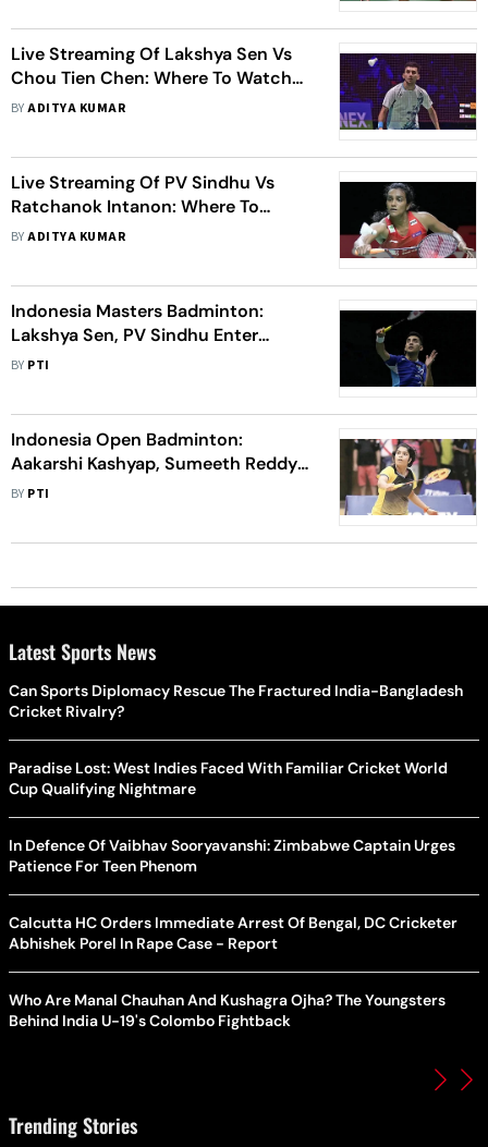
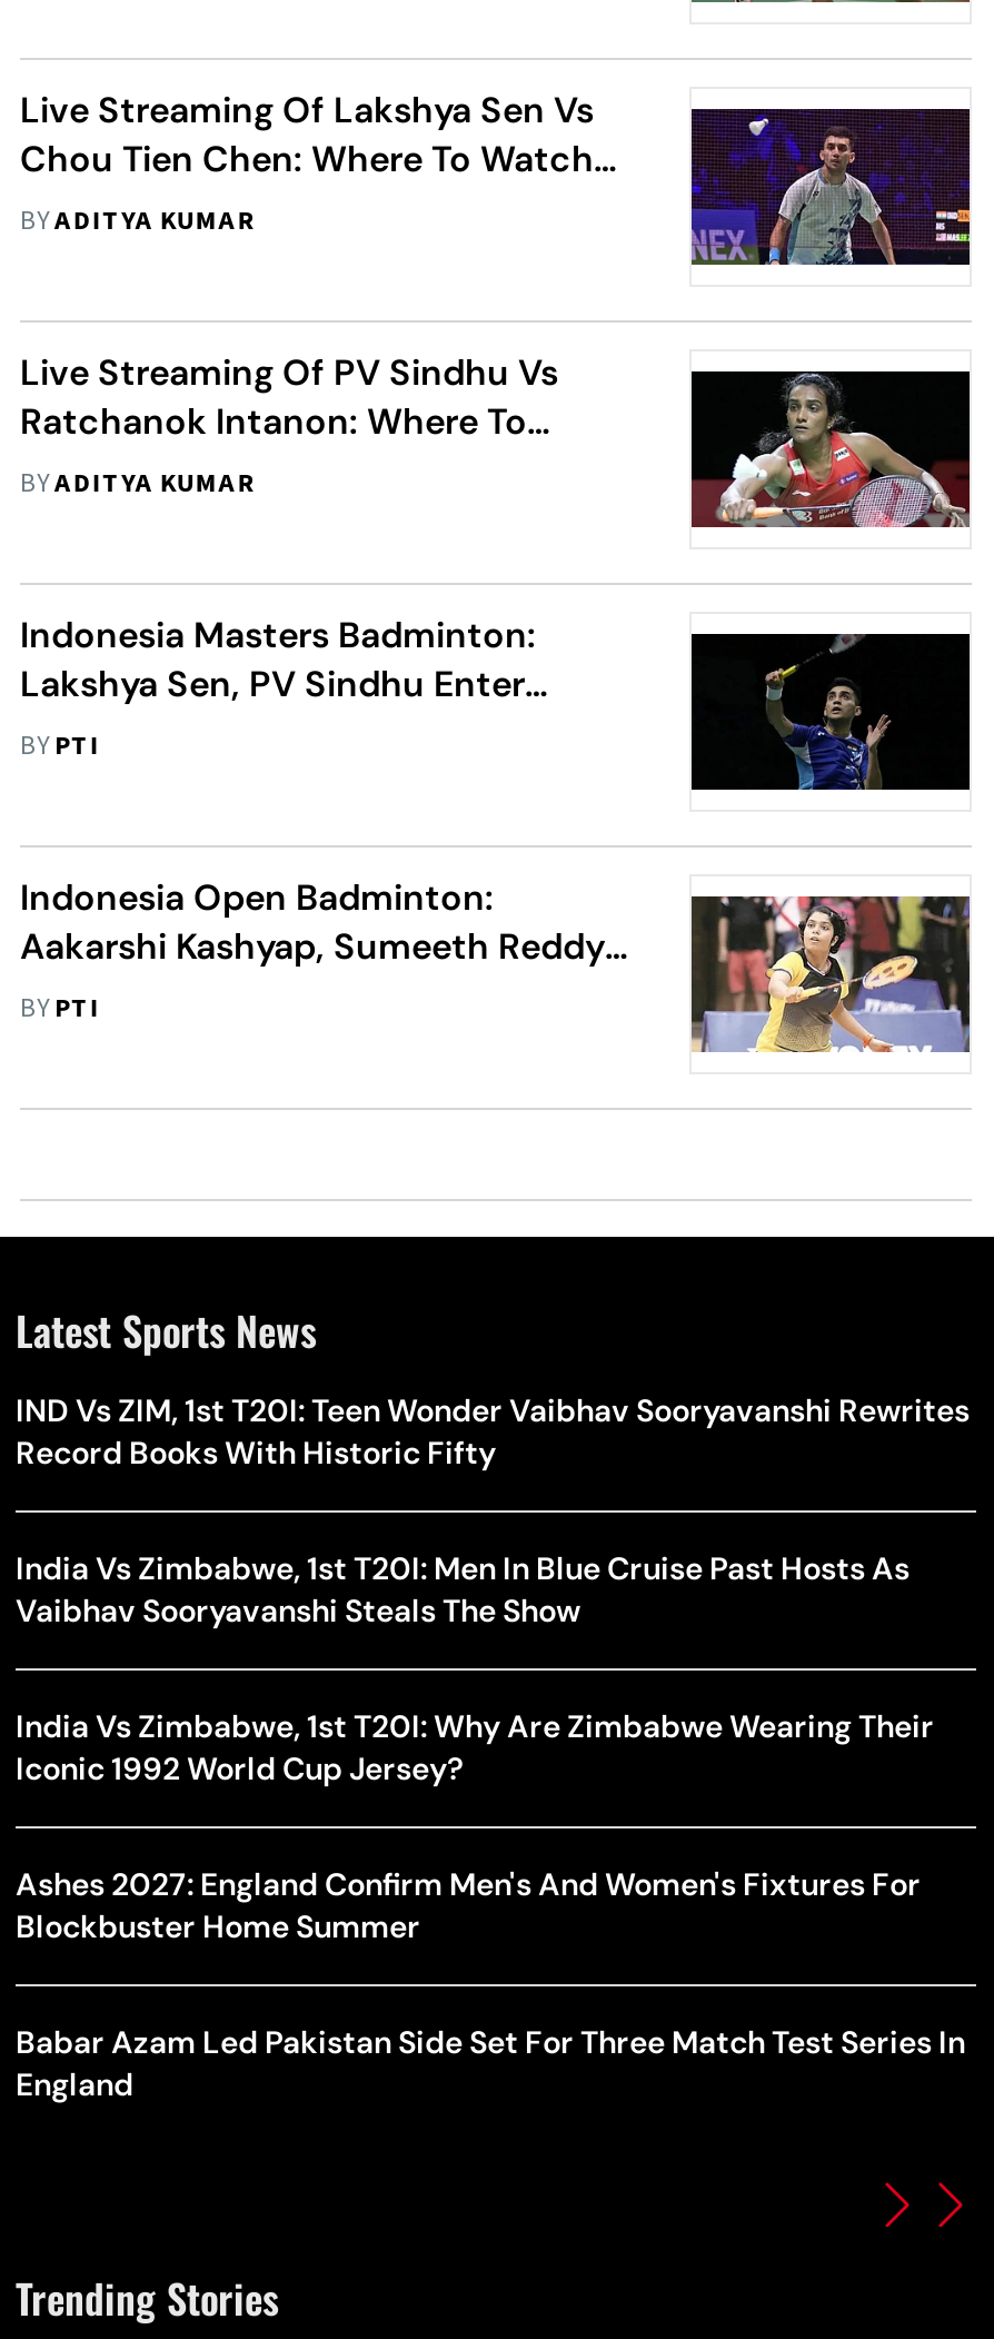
[9,681,463,721] Can Sports Diplomacy Rescue The Fractured India-Bangladesh | Cricket Rivalry? -> [16,1390,970,1472] IND Vs ZIM, 1st T20I: Teen Wonder Vaibhav Sooryavanshi Rewrites | Record Books With Historic Fifty
[9,758,448,798] Paradise Lost: West Indies Faced With Familiar Cricket World | Cup Qualifying Nightmare -> [16,1548,909,1630] India Vs Zimbabwe, 1st T20I: Men In Blue Cruise Past Hosts As | Vaibhav Sooryavanshi Steals The Show
[9,835,455,876] In Defence Of Vaibhav Sooryavanshi: Zimbabwe Captain Urges | Patience For Teen Phenom -> [16,1706,934,1788] India Vs Zimbabwe, 1st T20I: Why Are Zimbabwe Wearing Their | Iconic 1992 World Cup Jersey?
[9,913,457,953] Calcutta HC Orders Immediate Arrest Of Bengal, DC Cricketer | Abhishek Porel In Rape Case - Report -> [16,1864,921,1946] Ashes 2027: England Confirm Men's And Women's Fixtures For | Blockbuster Home Summer
[9,990,446,1030] Who Are Manal Chauhan And Kushagra Ojha? The Youngsters | Behind India U-19's Colombo Fightback -> [16,2022,965,2104] Babar Azam Led Pakistan Side Set For Three Match Test Series In | England

